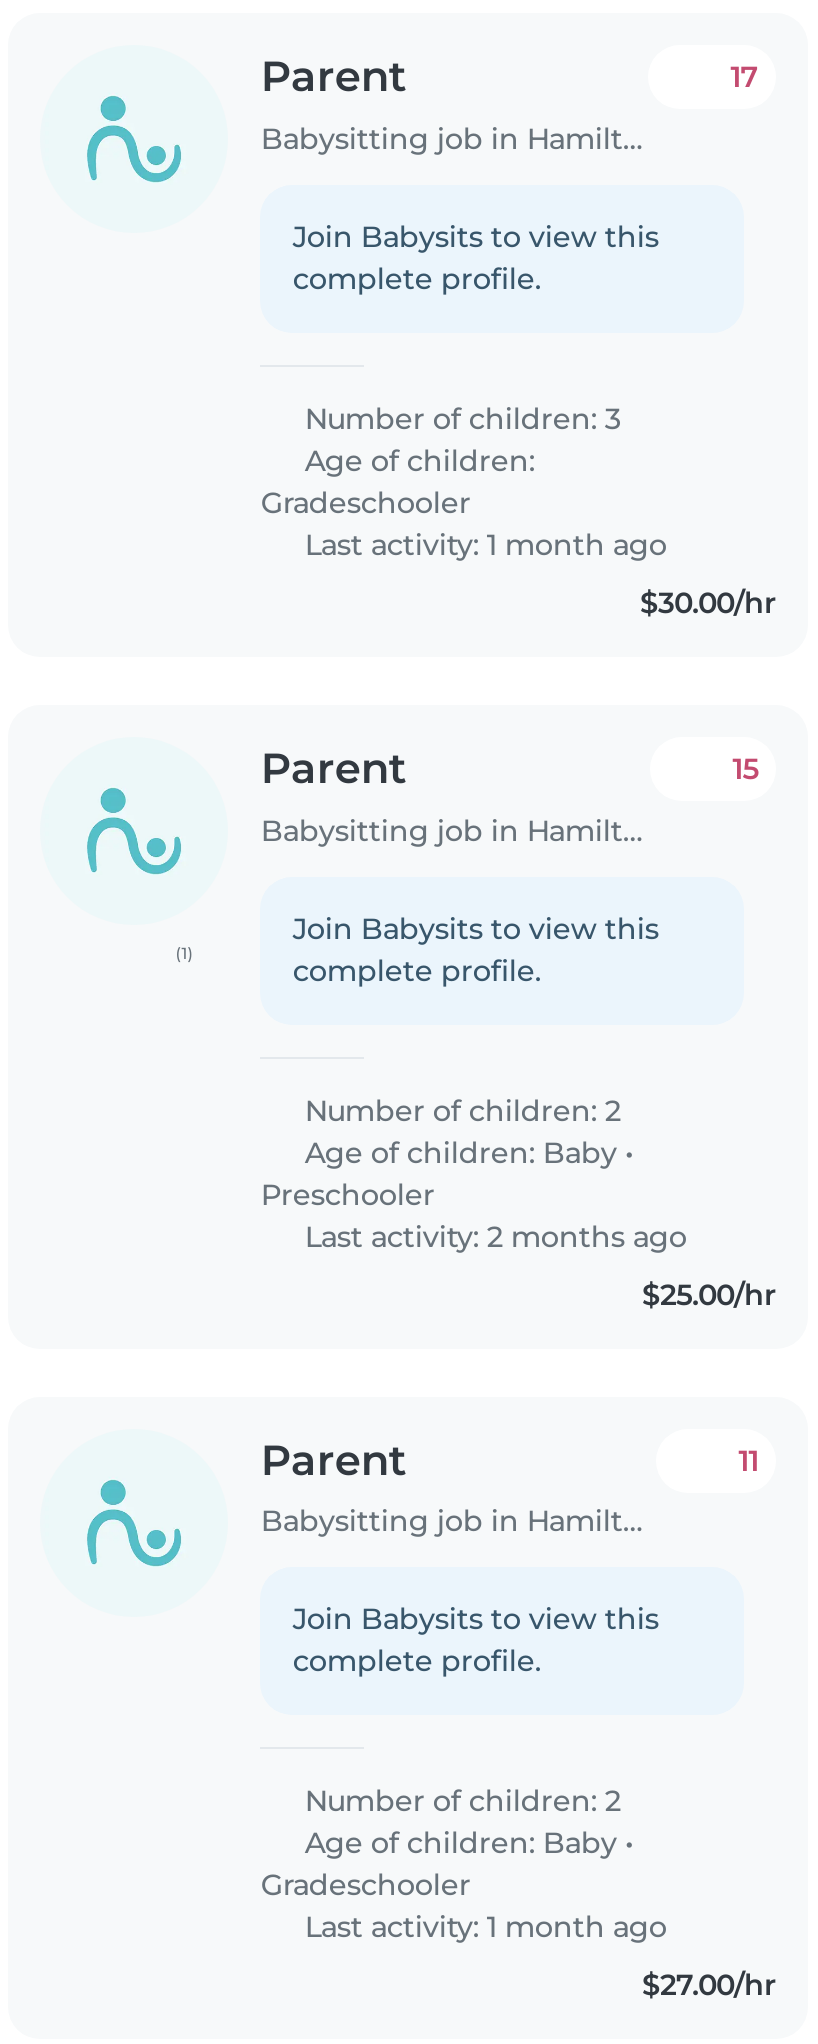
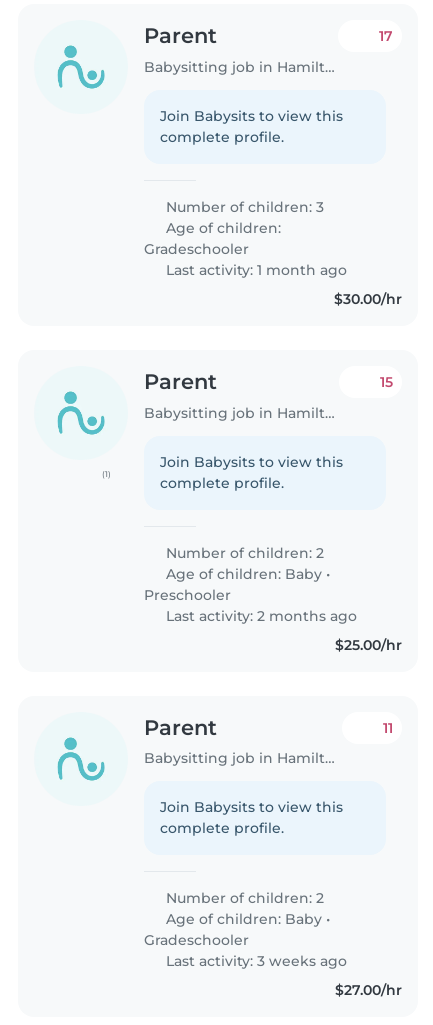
[297,1910,667,1946] Last activity: 1 month ago -> [162,952,347,970] Last activity: 3 weeks ago

